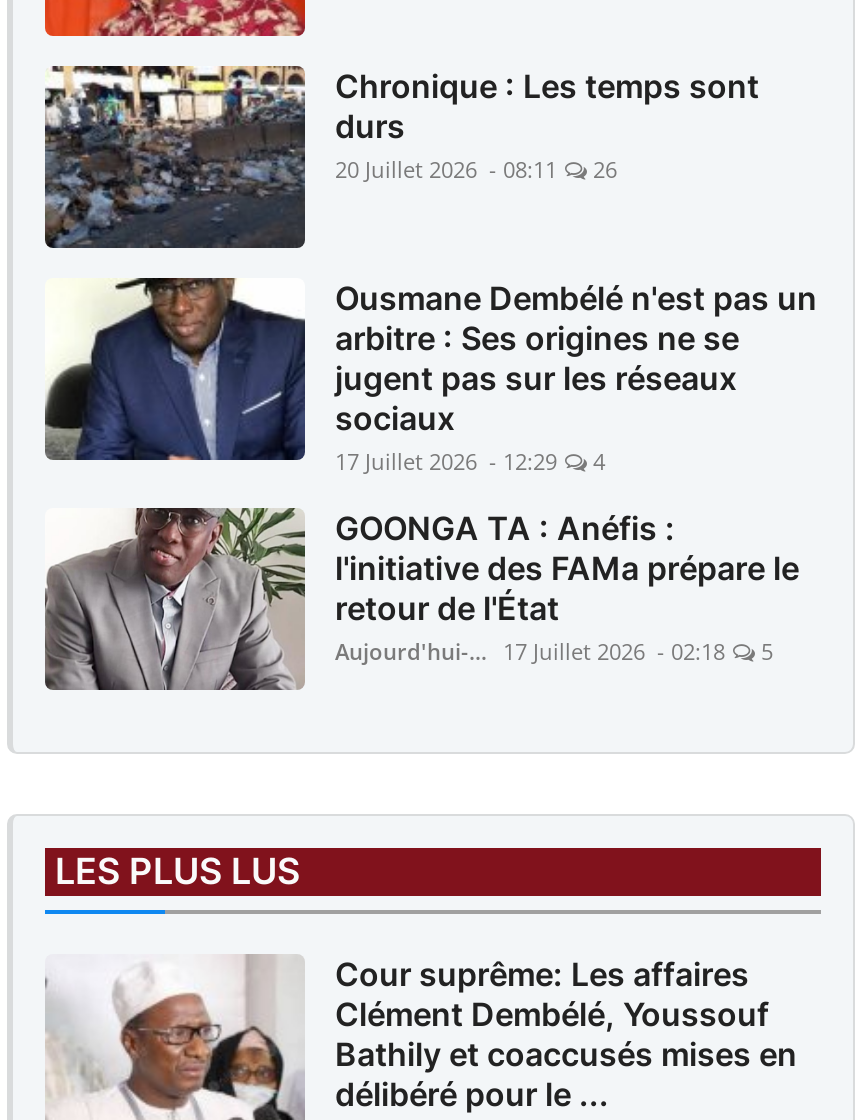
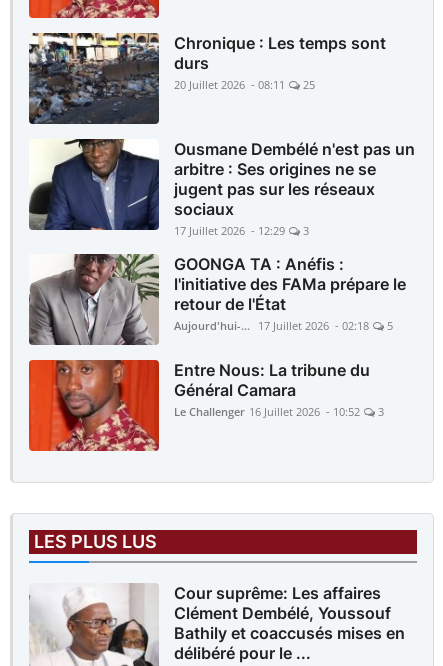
[335,155,617,185] 20 Juillet 2026 - 08:11 26 -> [174,77,315,92] 20 Juillet 2026 - 08:11 25
[335,447,605,477] 17 Juillet 2026 - 12:29 4 -> [174,223,309,238] 17 Juillet 2026 - 12:29 3
none -> [28,359,384,452] [image] | Entre Nous: La tribune du | Général Camara | Le Challenger 16 Juillet 2026 - 10:52 | 3

